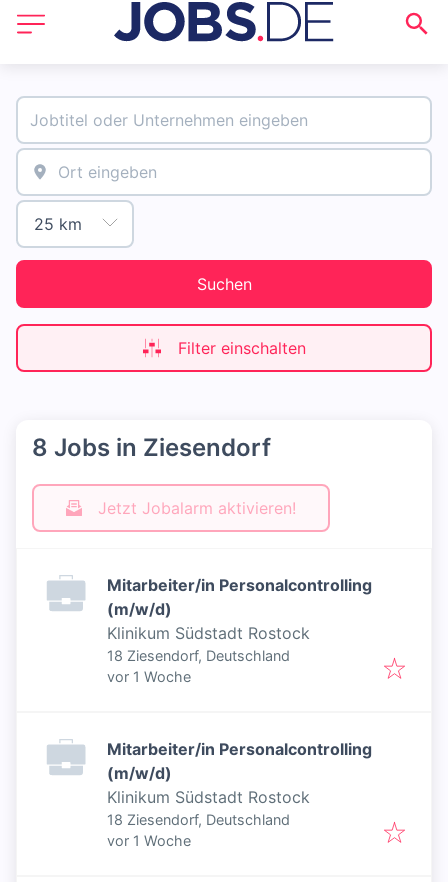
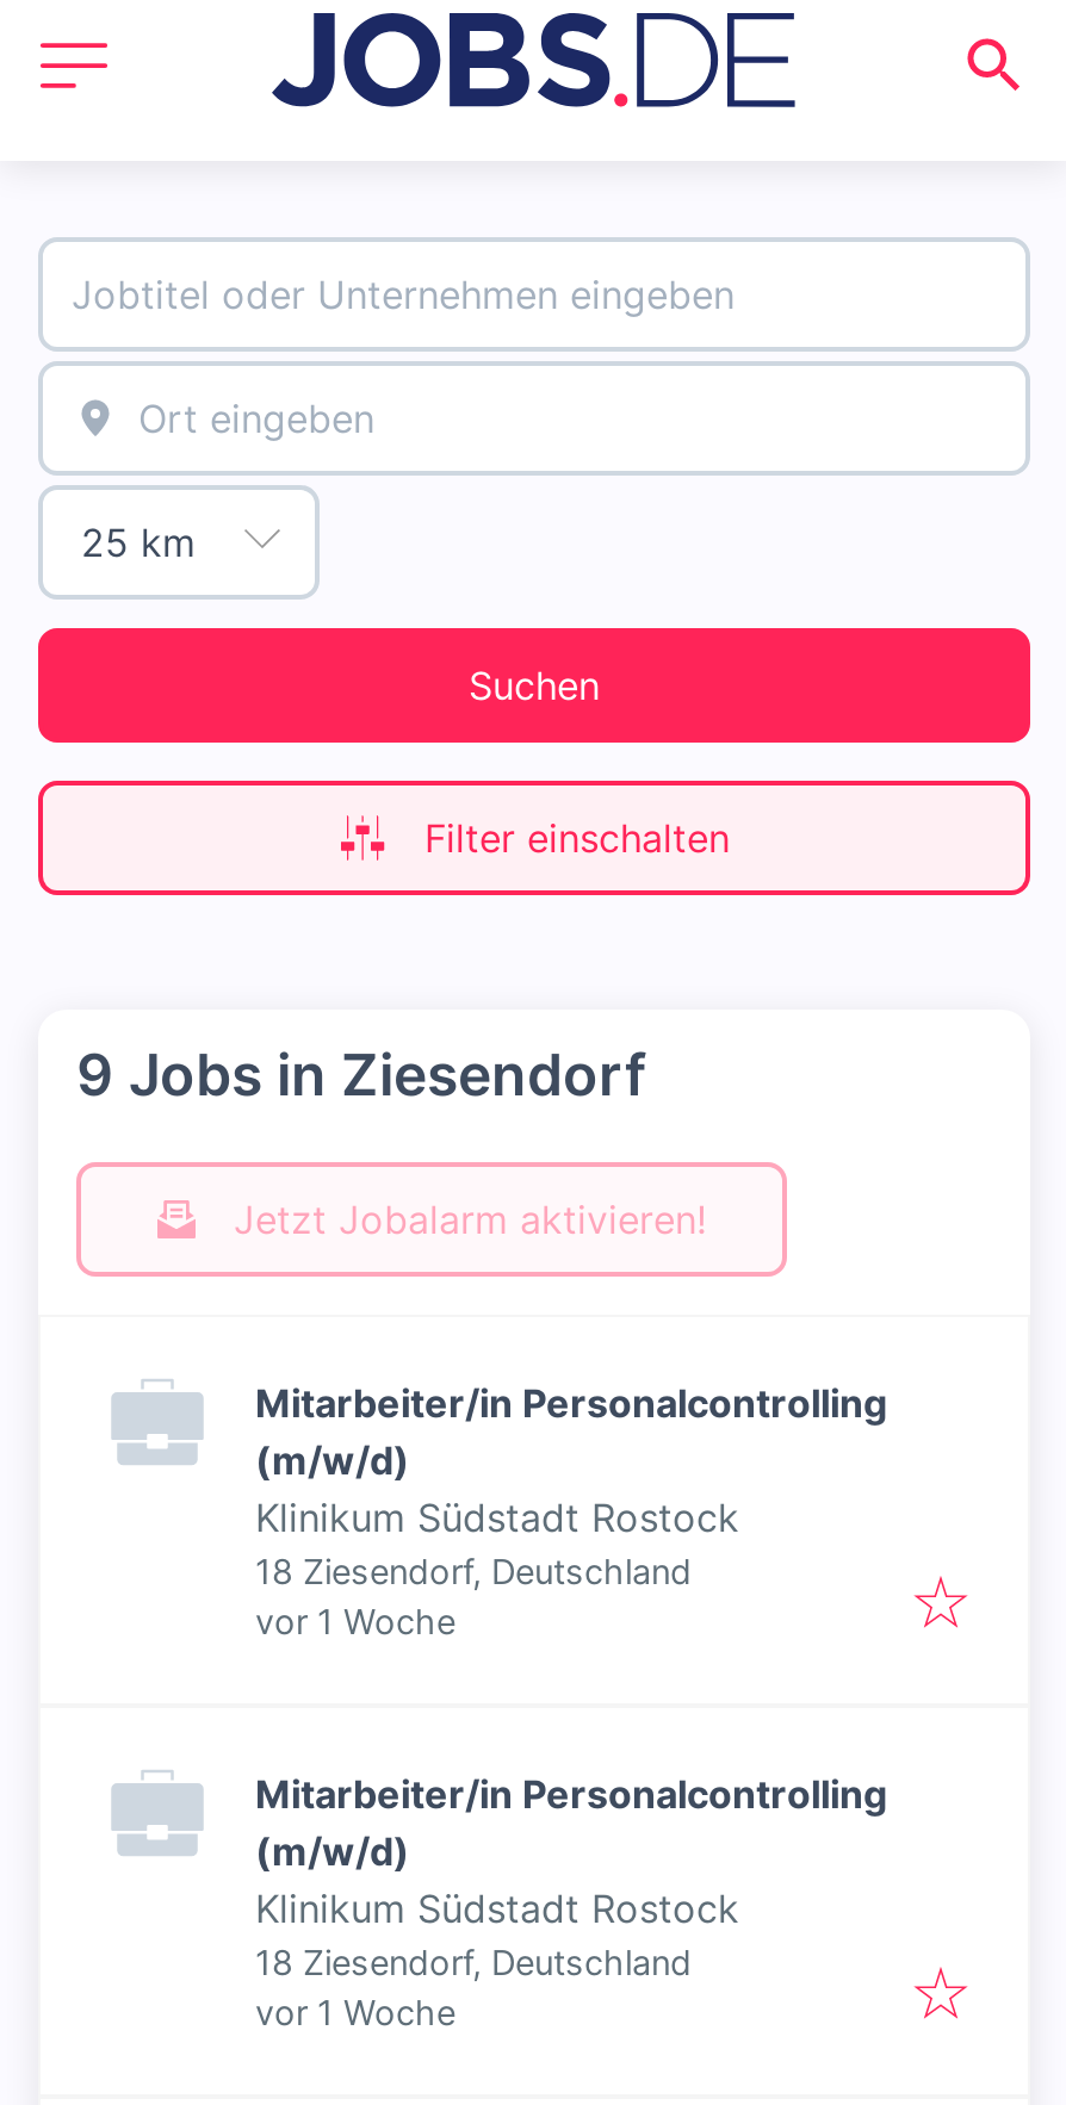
[32,433,271,462] 8 Jobs in Ziesendorf -> [76,1041,646,1110] 9 Jobs in Ziesendorf

